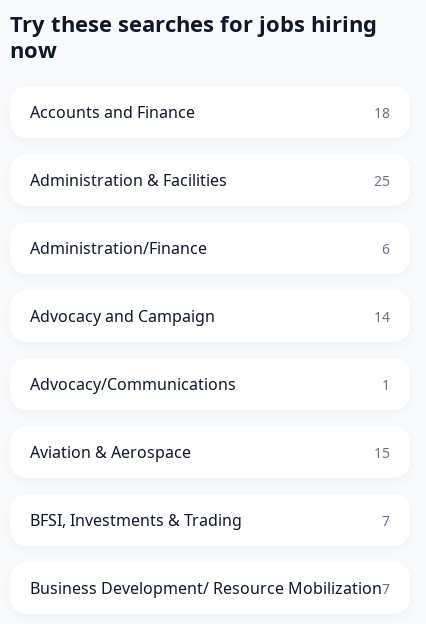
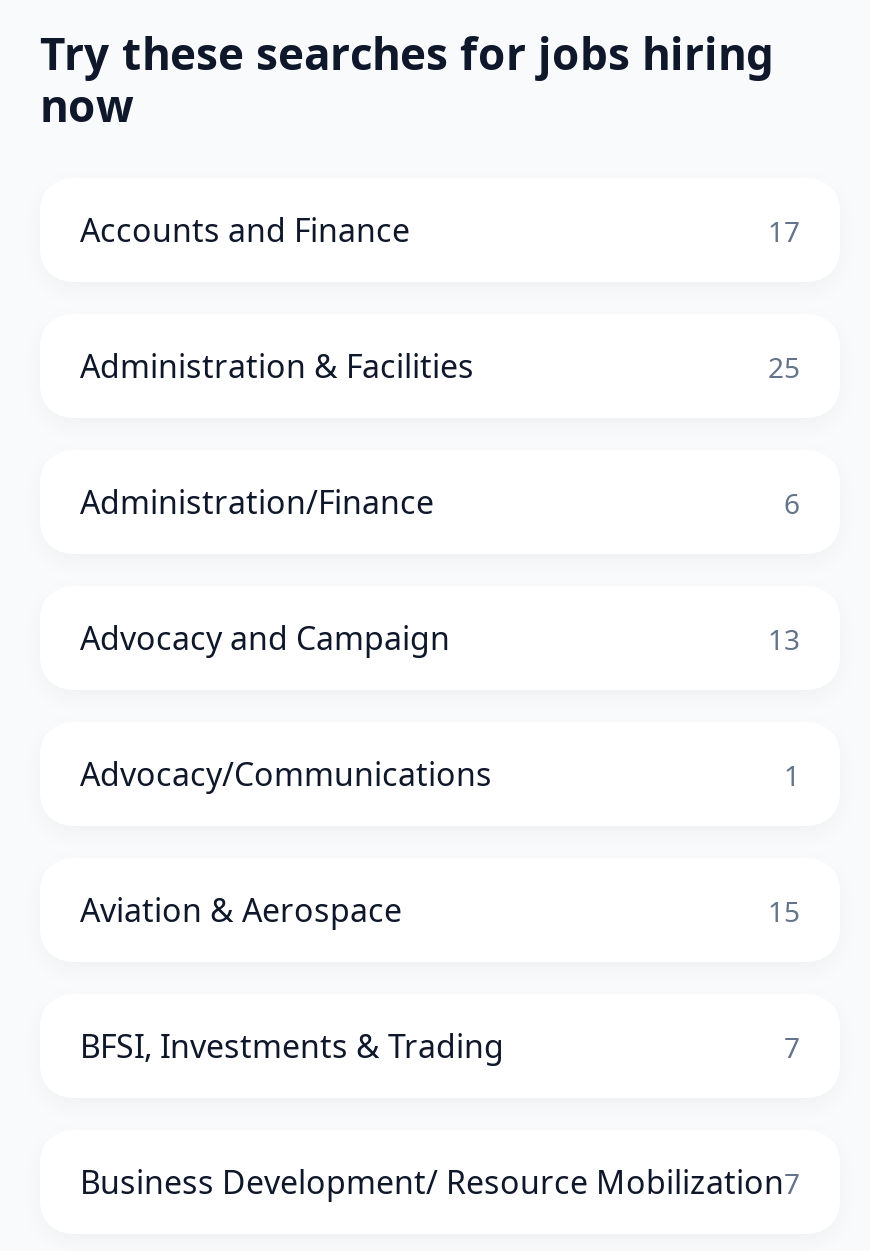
[374,102,390,121] 18 -> [768,211,800,249] 17
[374,306,390,325] 14 -> [768,619,800,657] 13

